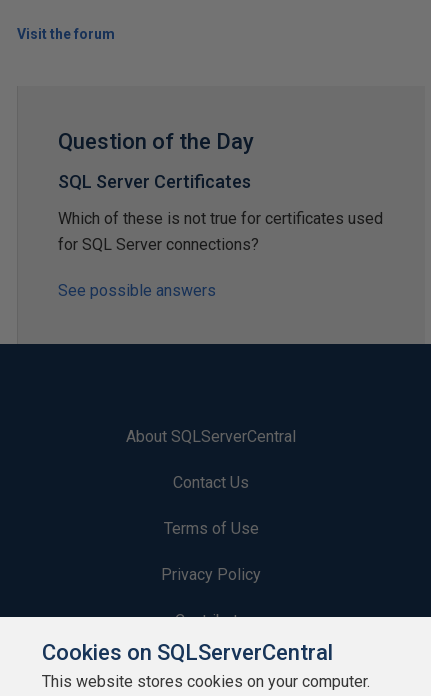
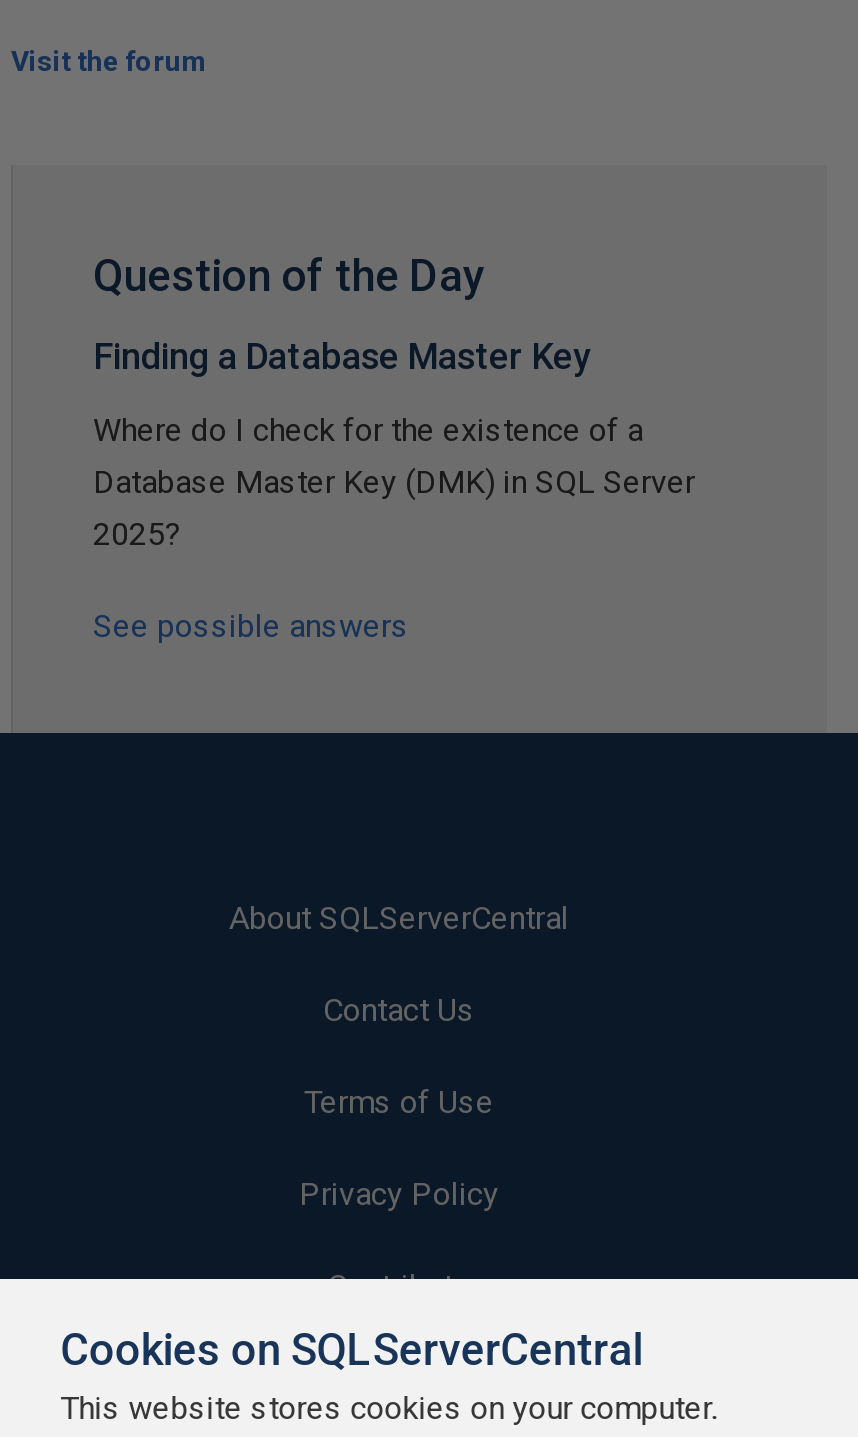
[58,171,251,192] SQL Server Certificates -> [93,335,591,377] Finding a Database Master Key
[58,209,383,254] Which of these is not true for certificates used | for SQL Server connections? -> [93,411,695,553] Where do I check for the existence of a | Database Master Key (DMK) in SQL Server | 2025?

